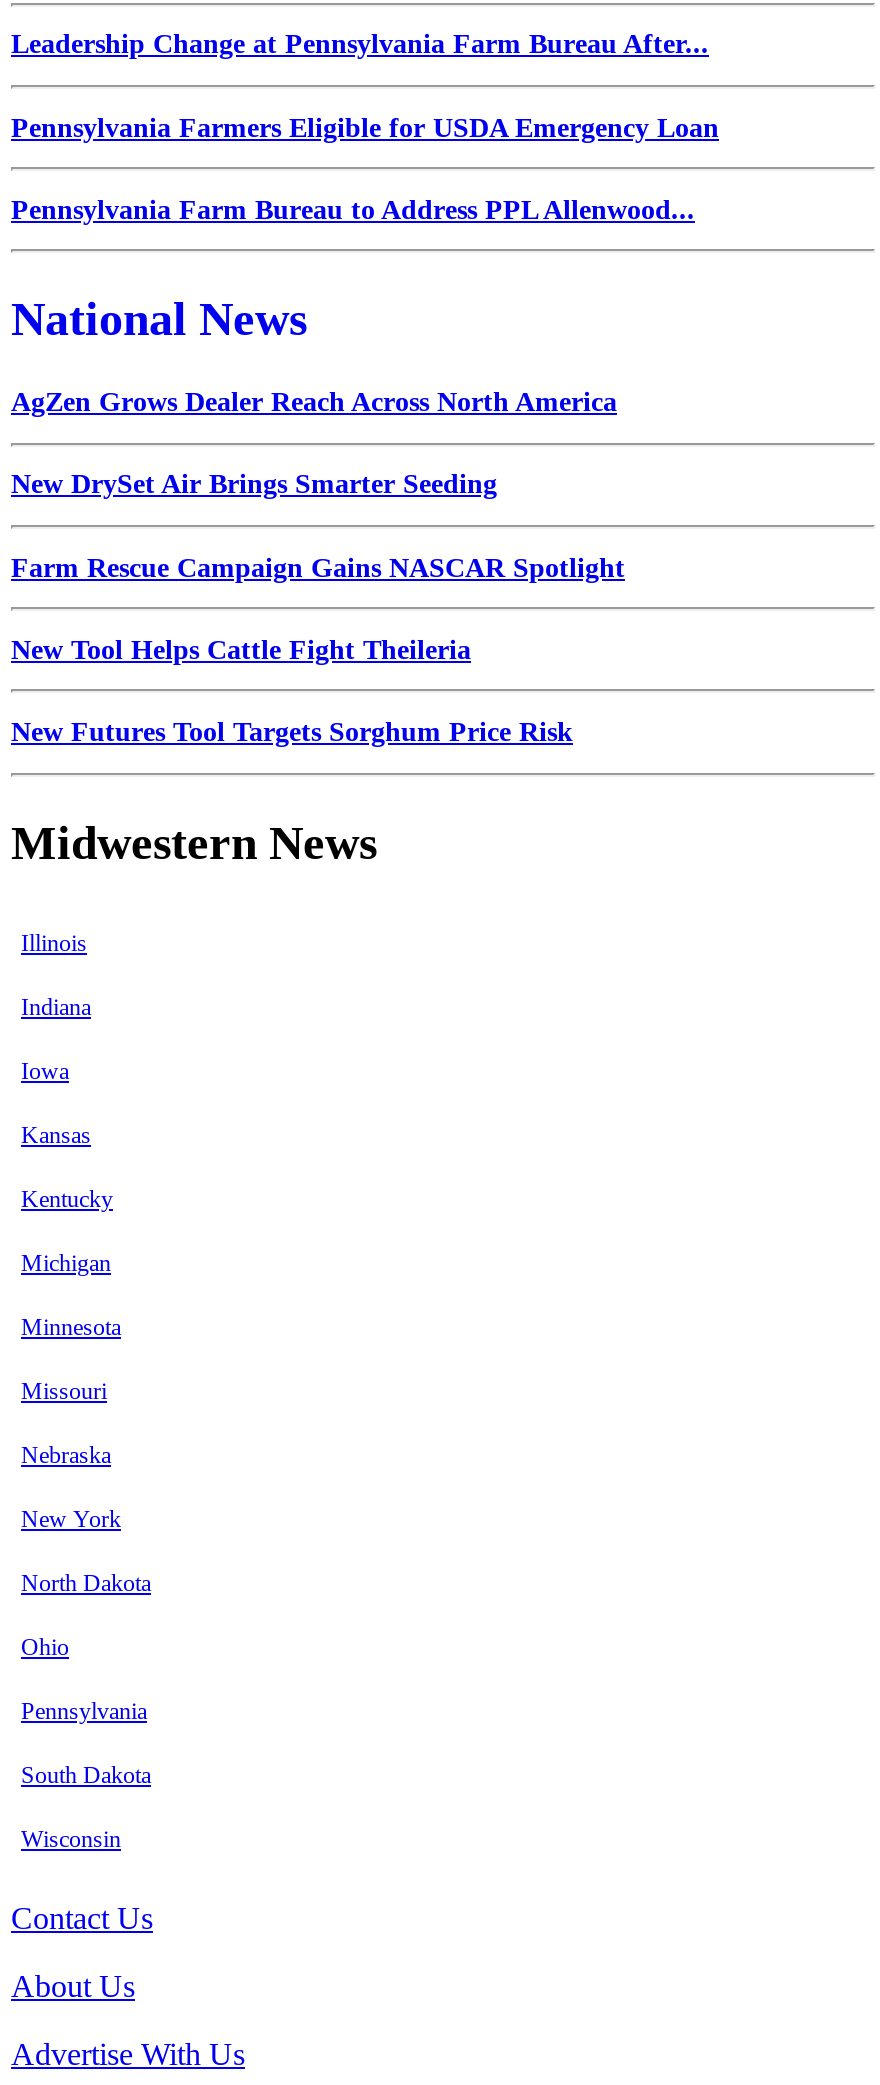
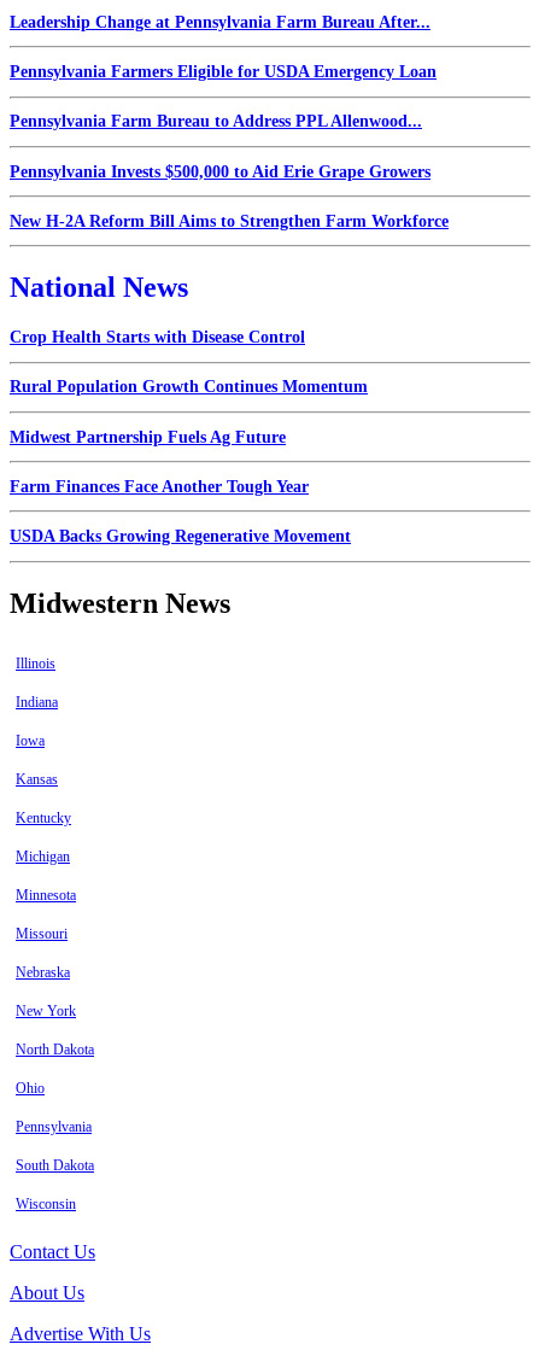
none -> [10,162,449,230] Pennsylvania Invests $500,000 to Aid Erie Grape Growers | New H-2A Reform Bill Aims to Strengthen Farm Workforce
[11,387,617,417] AgZen Grows Dealer Reach Across North America -> [10,328,305,346] Crop Health Starts with Disease Control
[11,470,497,500] New DrySet Air Brings Smarter Seeding -> [10,378,368,396] Rural Population Growth Continues Momentum
[11,552,625,582] Farm Rescue Campaign Gains NASCAR Spotlight -> [10,428,286,446] Midwest Partnership Fuels Ag Future
[11,635,471,665] New Tool Helps Cattle Fight Theileria -> [10,477,309,496] Farm Finances Face Another Tough Year
[11,717,573,747] New Futures Tool Targets Sorghum Price Risk -> [10,527,351,545] USDA Backs Growing Regenerative Movement

